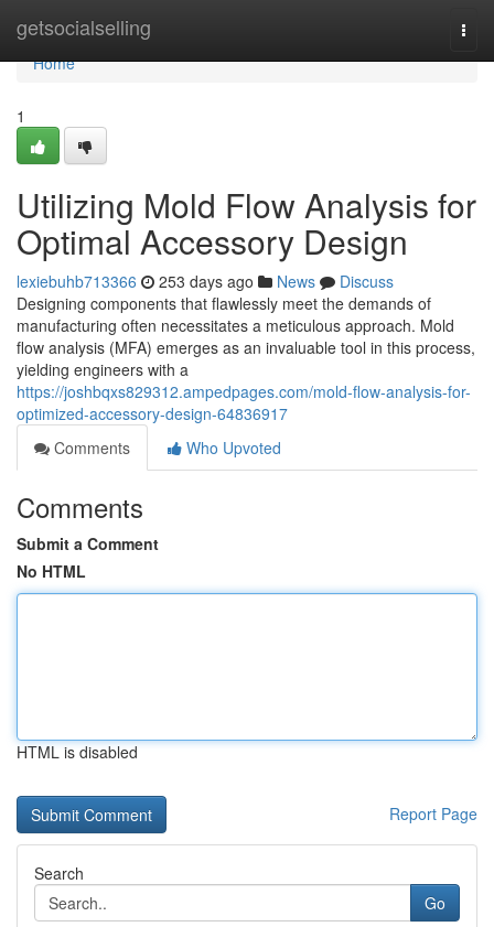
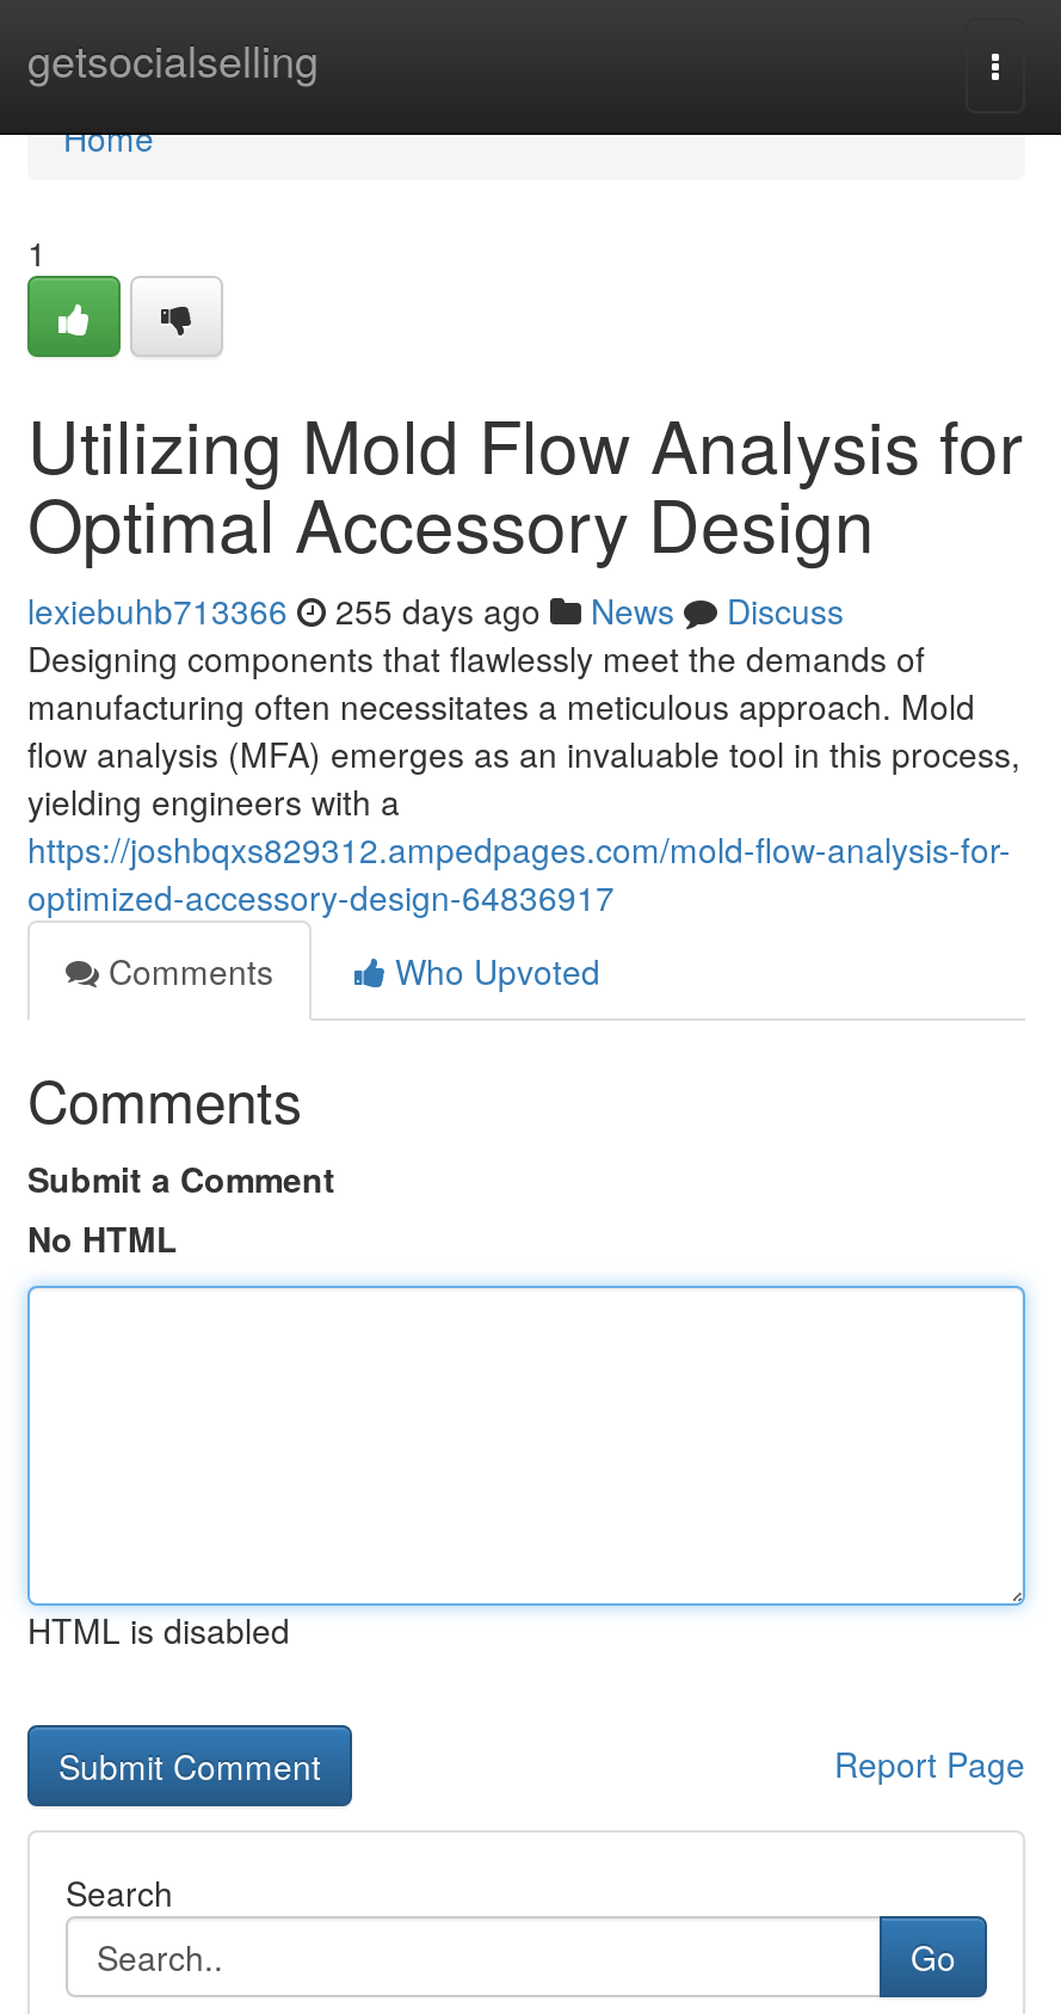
[17,270,394,292] lexiebuhb713366 253 days ago News Discuss -> [27,586,844,634] lexiebuhb713366 255 days ago News Discuss

